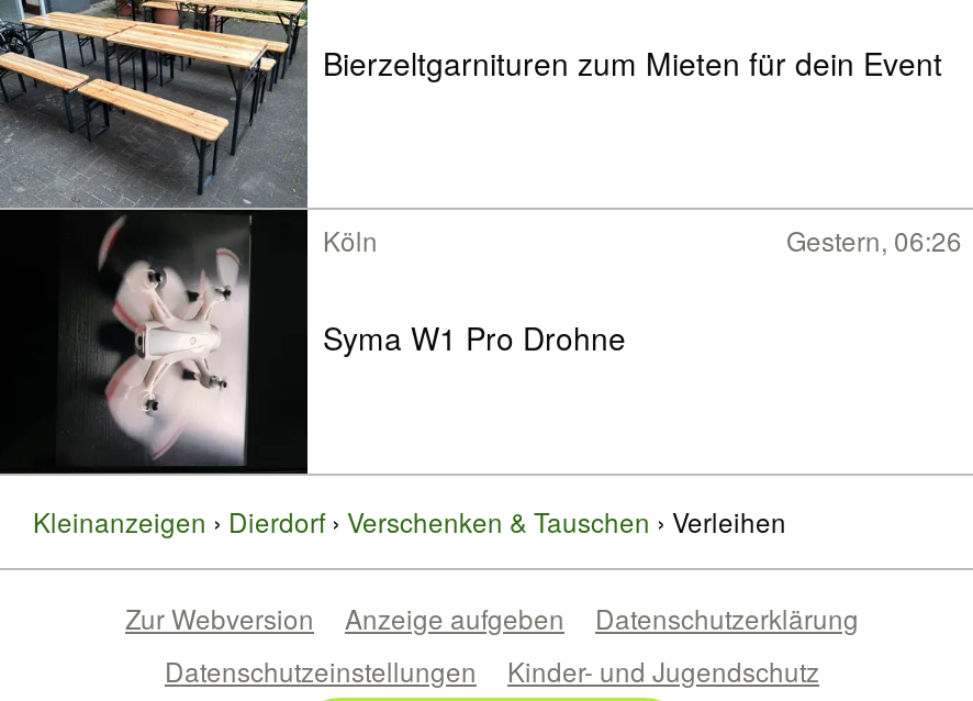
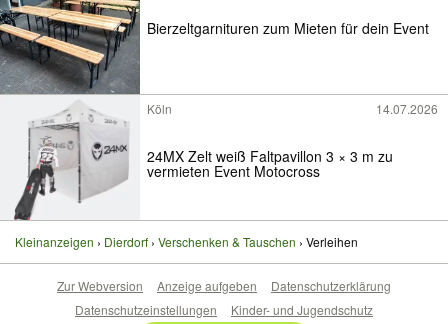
[7,209,626,477] [image] | Syma W1 Pro Drohne -> [3,94,393,221] [image] | 24MX Zelt weiß Faltpavillon 3 × 3 m zu | vermieten Event Motocross
[786,221,962,258] Gestern, 06:26 -> [376,100,438,117] 14.07.2026

